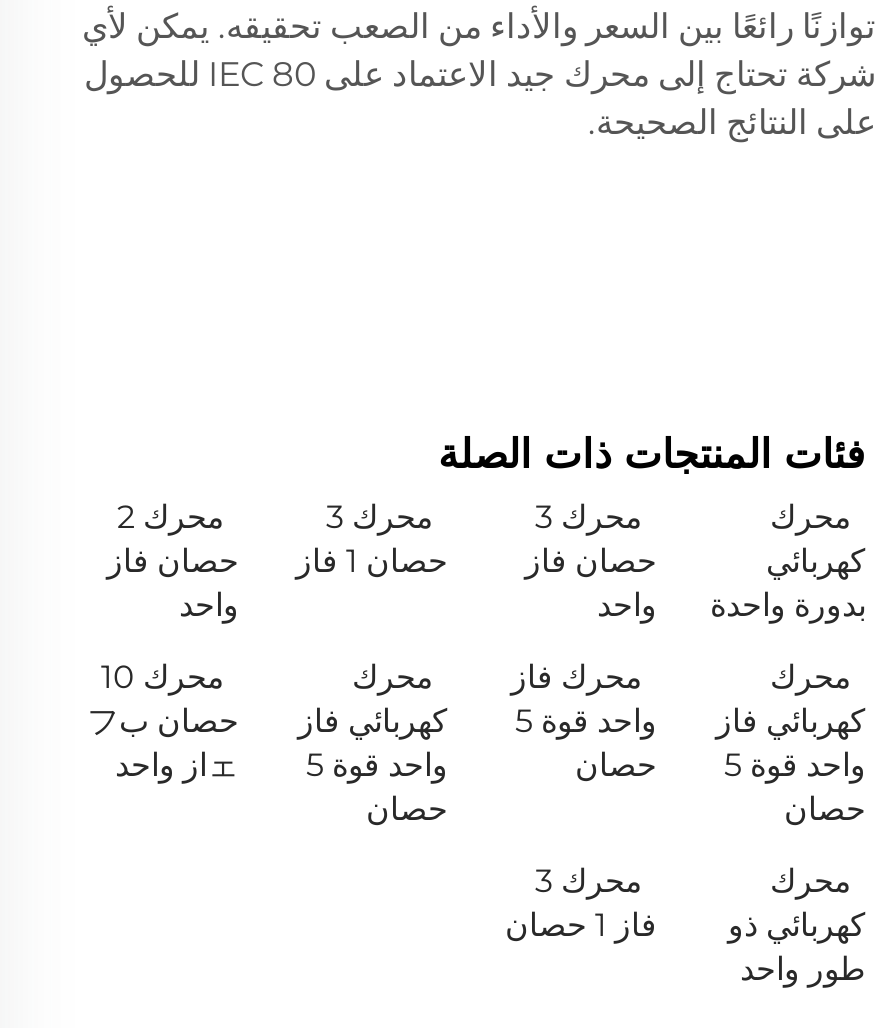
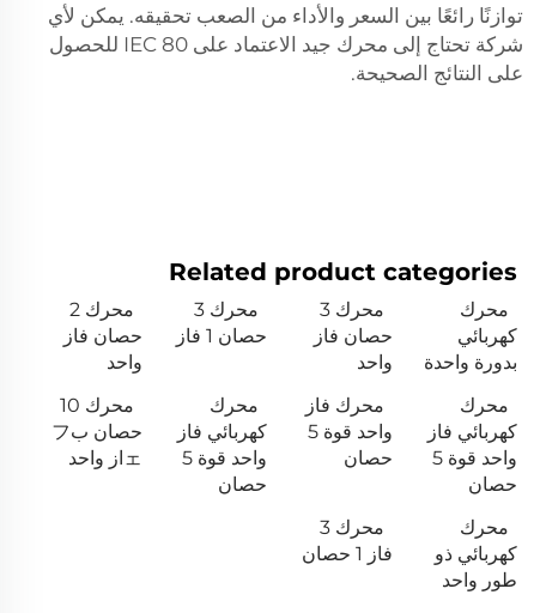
[438,430,866,478] فئات المنتجات ذات الصلة -> [169,257,517,286] Related product categories

